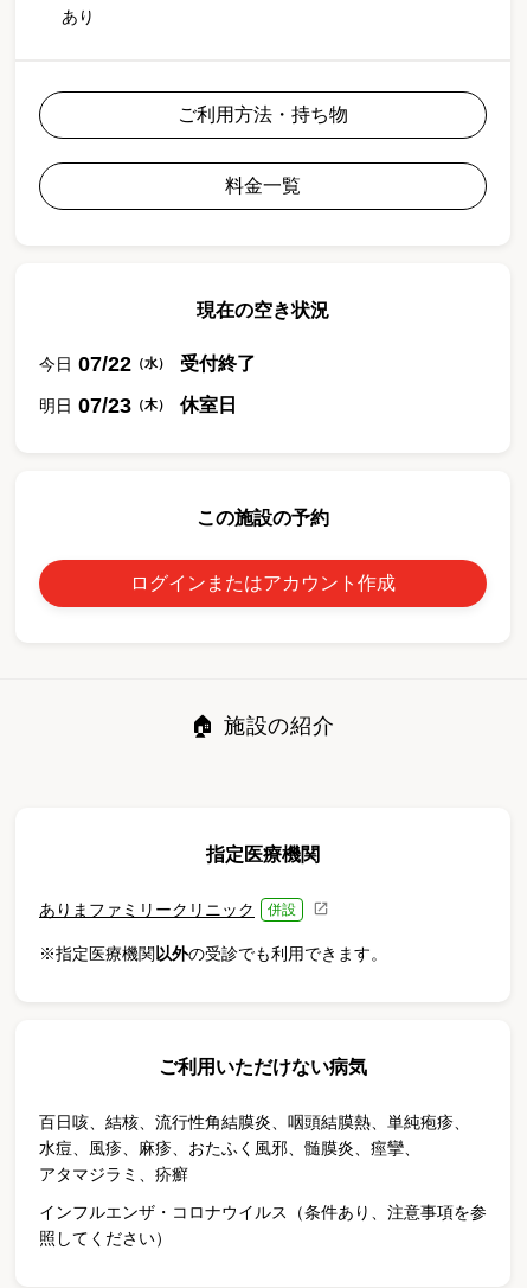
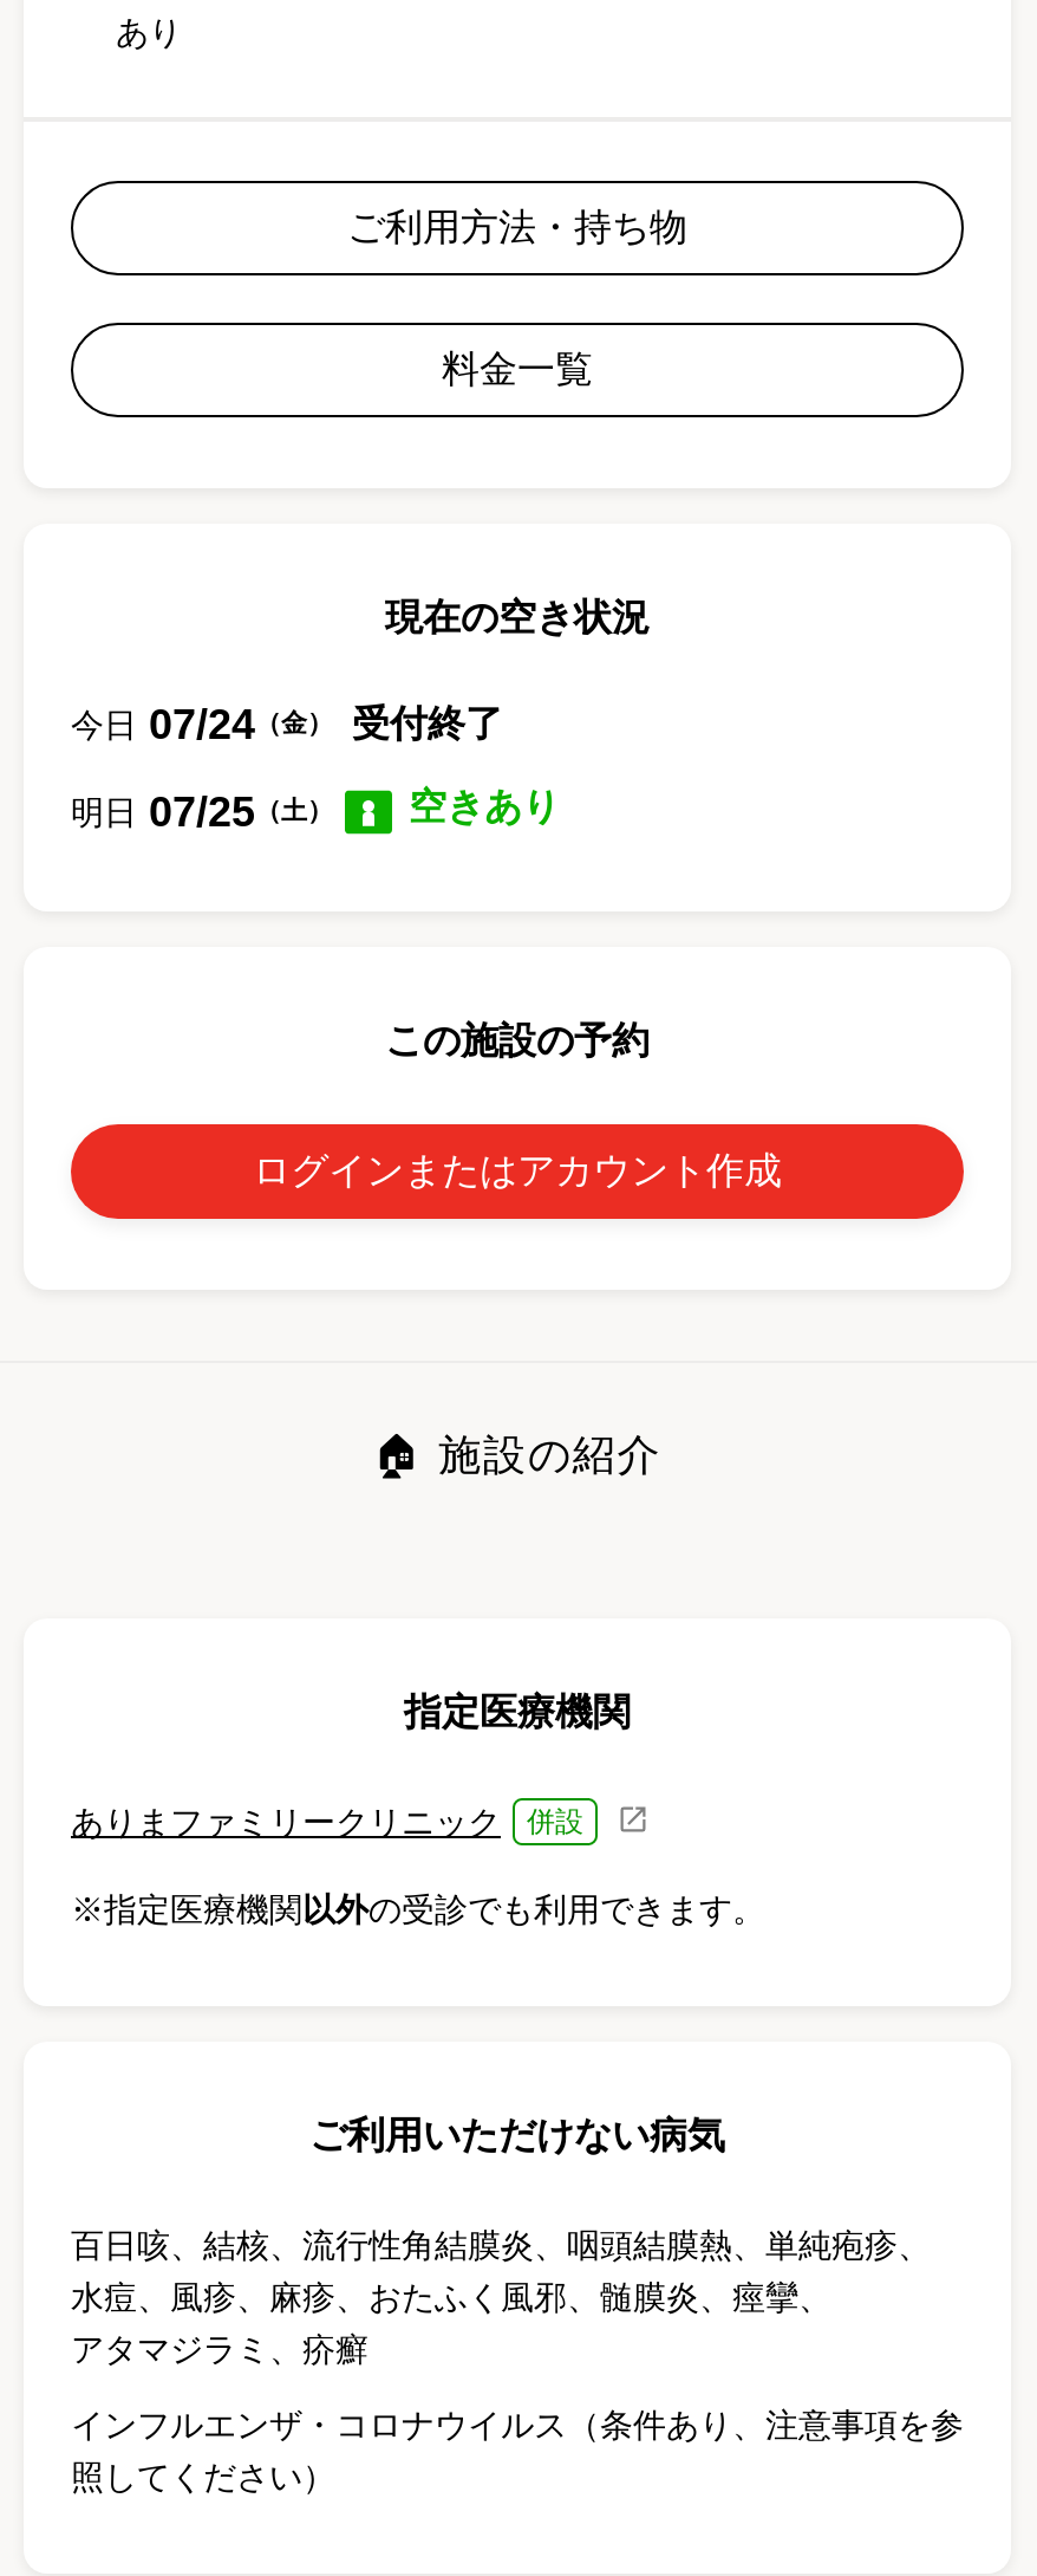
[39,352,256,376] 今日 07/22（水） 受付終了 -> [71,701,503,748] 今日 07/24（金） 受付終了
[39,394,237,417] 明日 07/23（木） 休室日 -> [71,786,560,836] 明日 07/25（土） | 空きあり

